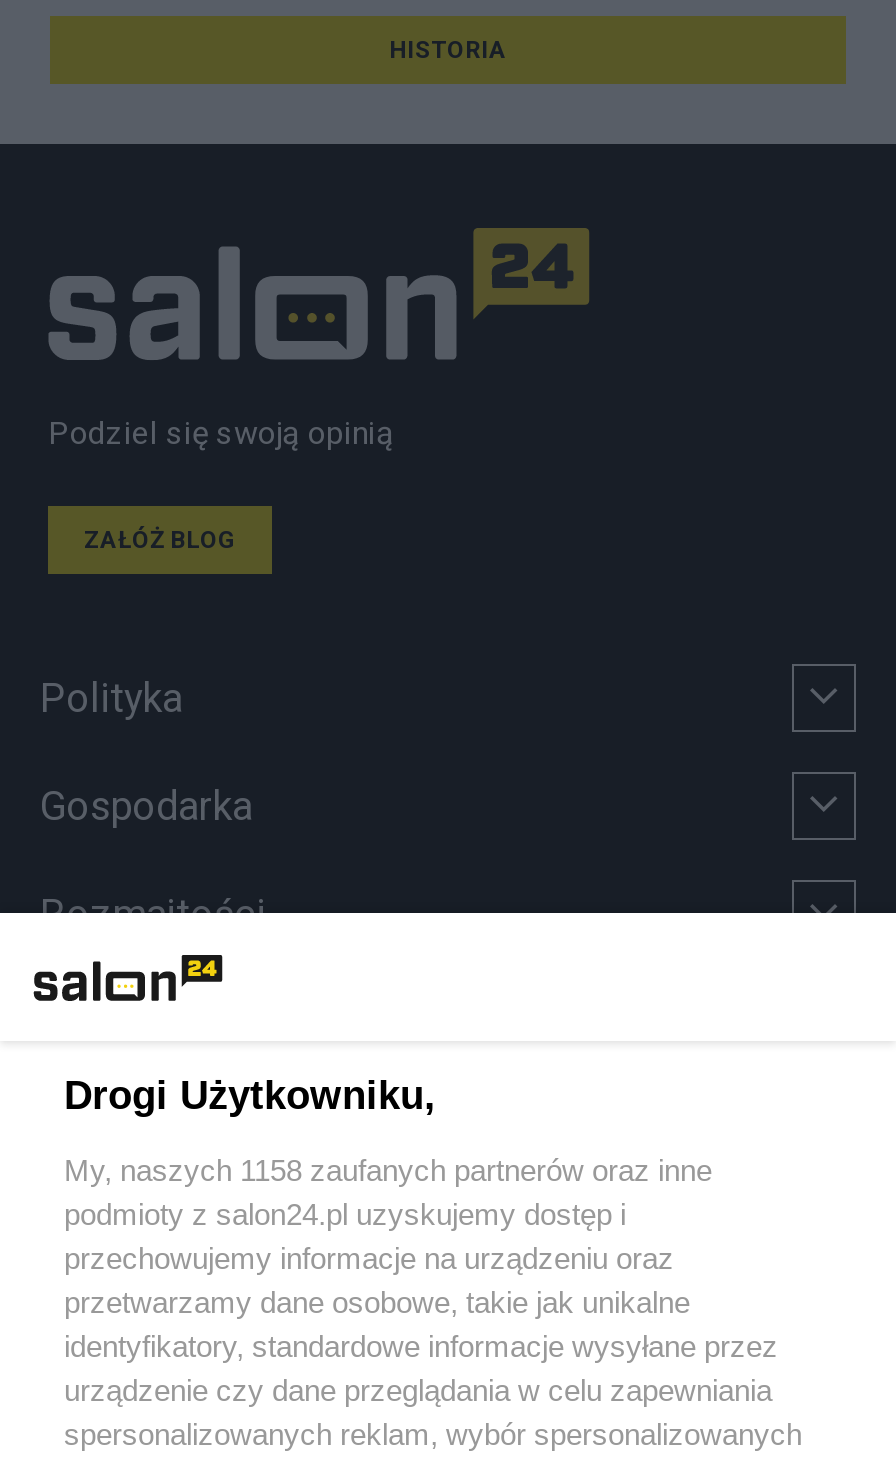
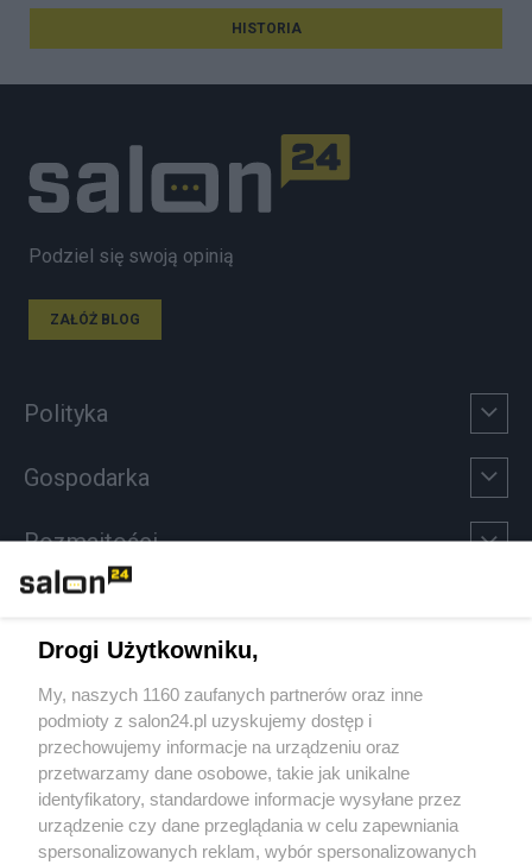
[64,1152,712,1186] My, naszych 1158 zaufanych partnerów oraz inne -> [38,683,423,703] My, naszych 1160 zaufanych partnerów oraz inne

